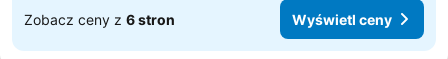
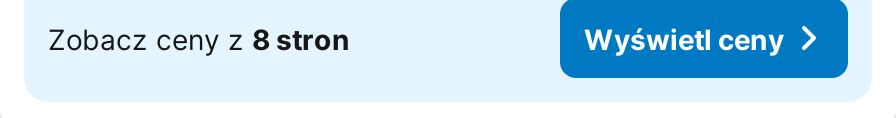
[24,10,175,27] Zobacz ceny z 6 stron -> [48,21,350,55] Zobacz ceny z 8 stron

